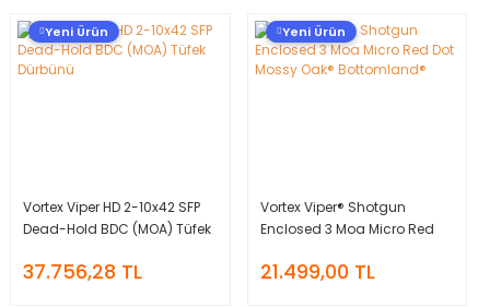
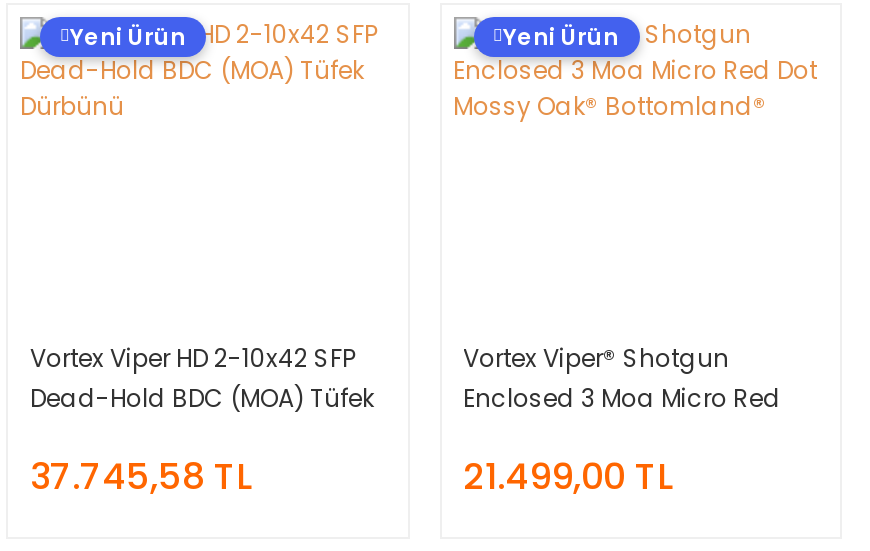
[23,258,142,285] 37.756,28 TL -> [30,451,252,501] 37.745,58 TL

